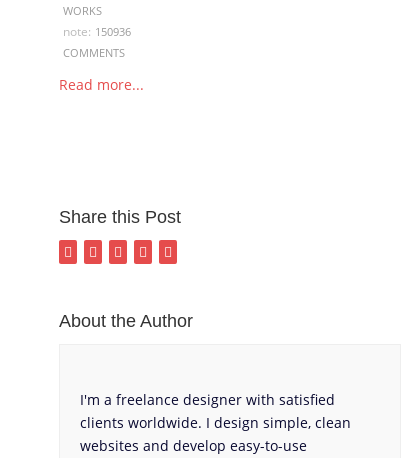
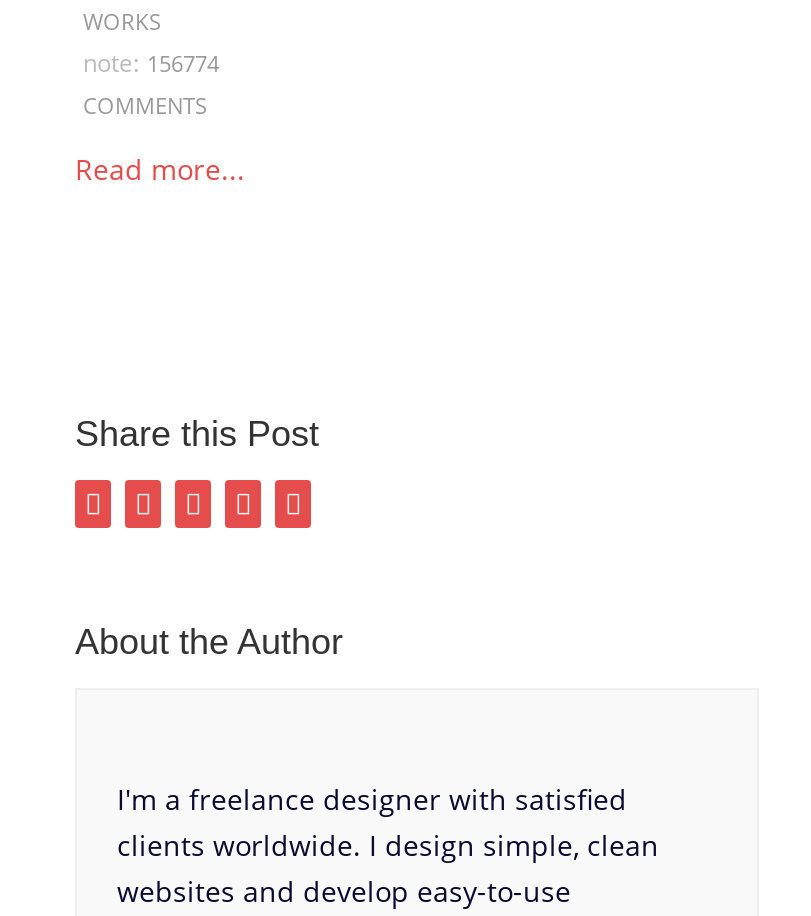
[63,23,131,40] note: 150936 -> [83,46,219,80] note: 156774

